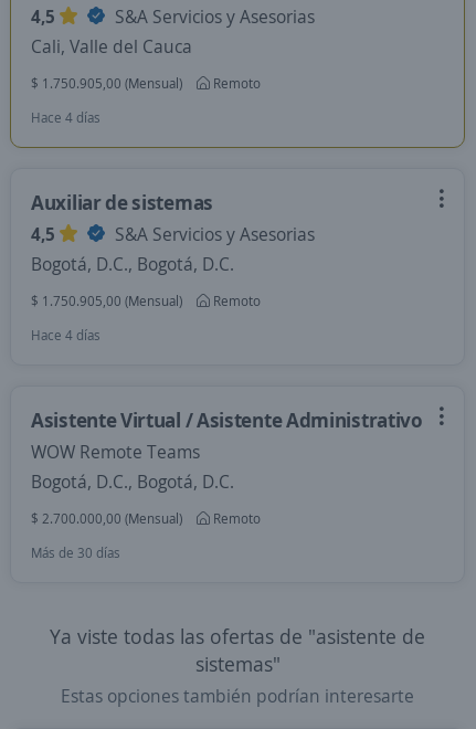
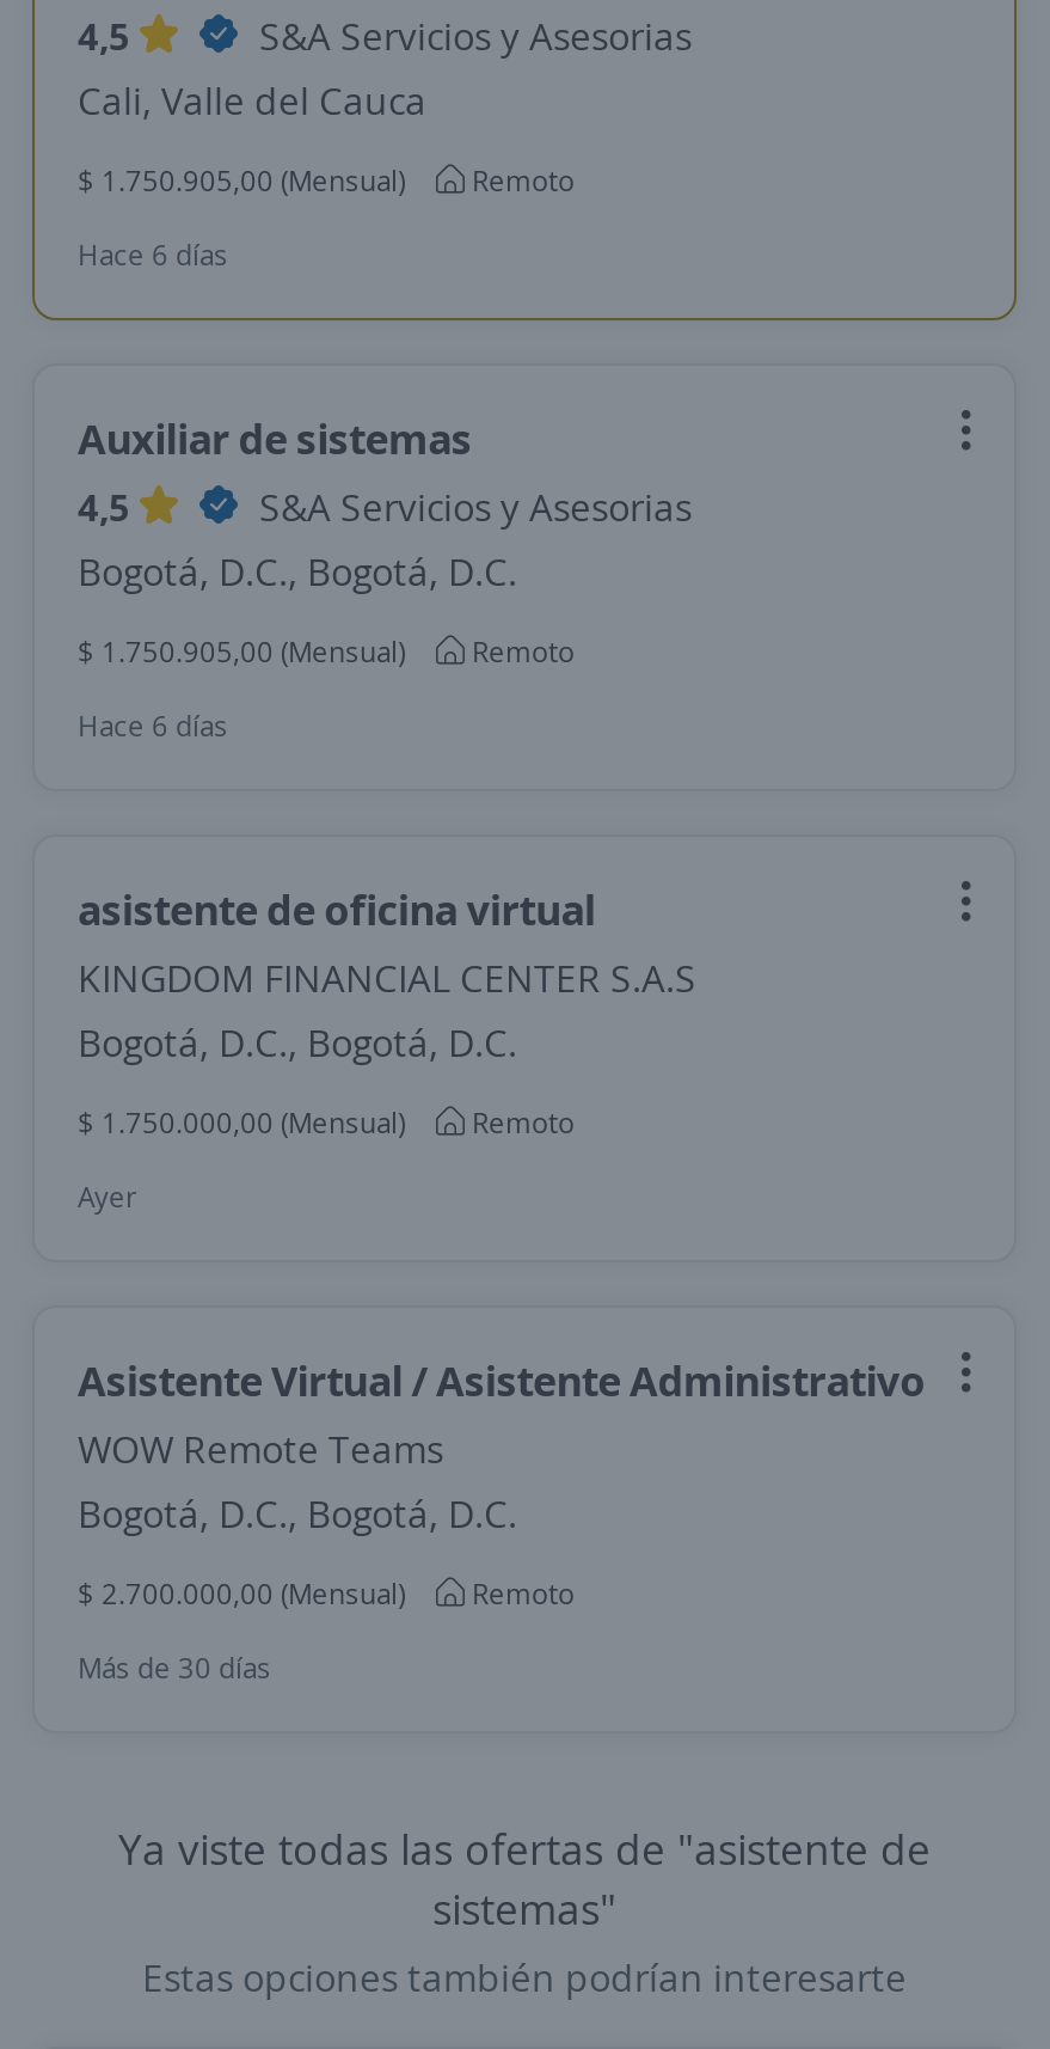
[31,108,101,127] Hace 4 días -> [78,234,228,275] Hace 6 días
[31,326,101,345] Hace 4 días -> [78,705,696,1217] Hace 6 días | asistente de oficina virtual | KINGDOM FINANCIAL CENTER S.A.S | Bogotá, D.C., Bogotá, D.C. | $ 1.750.000,00 (Mensual) | Remoto | Ayer

